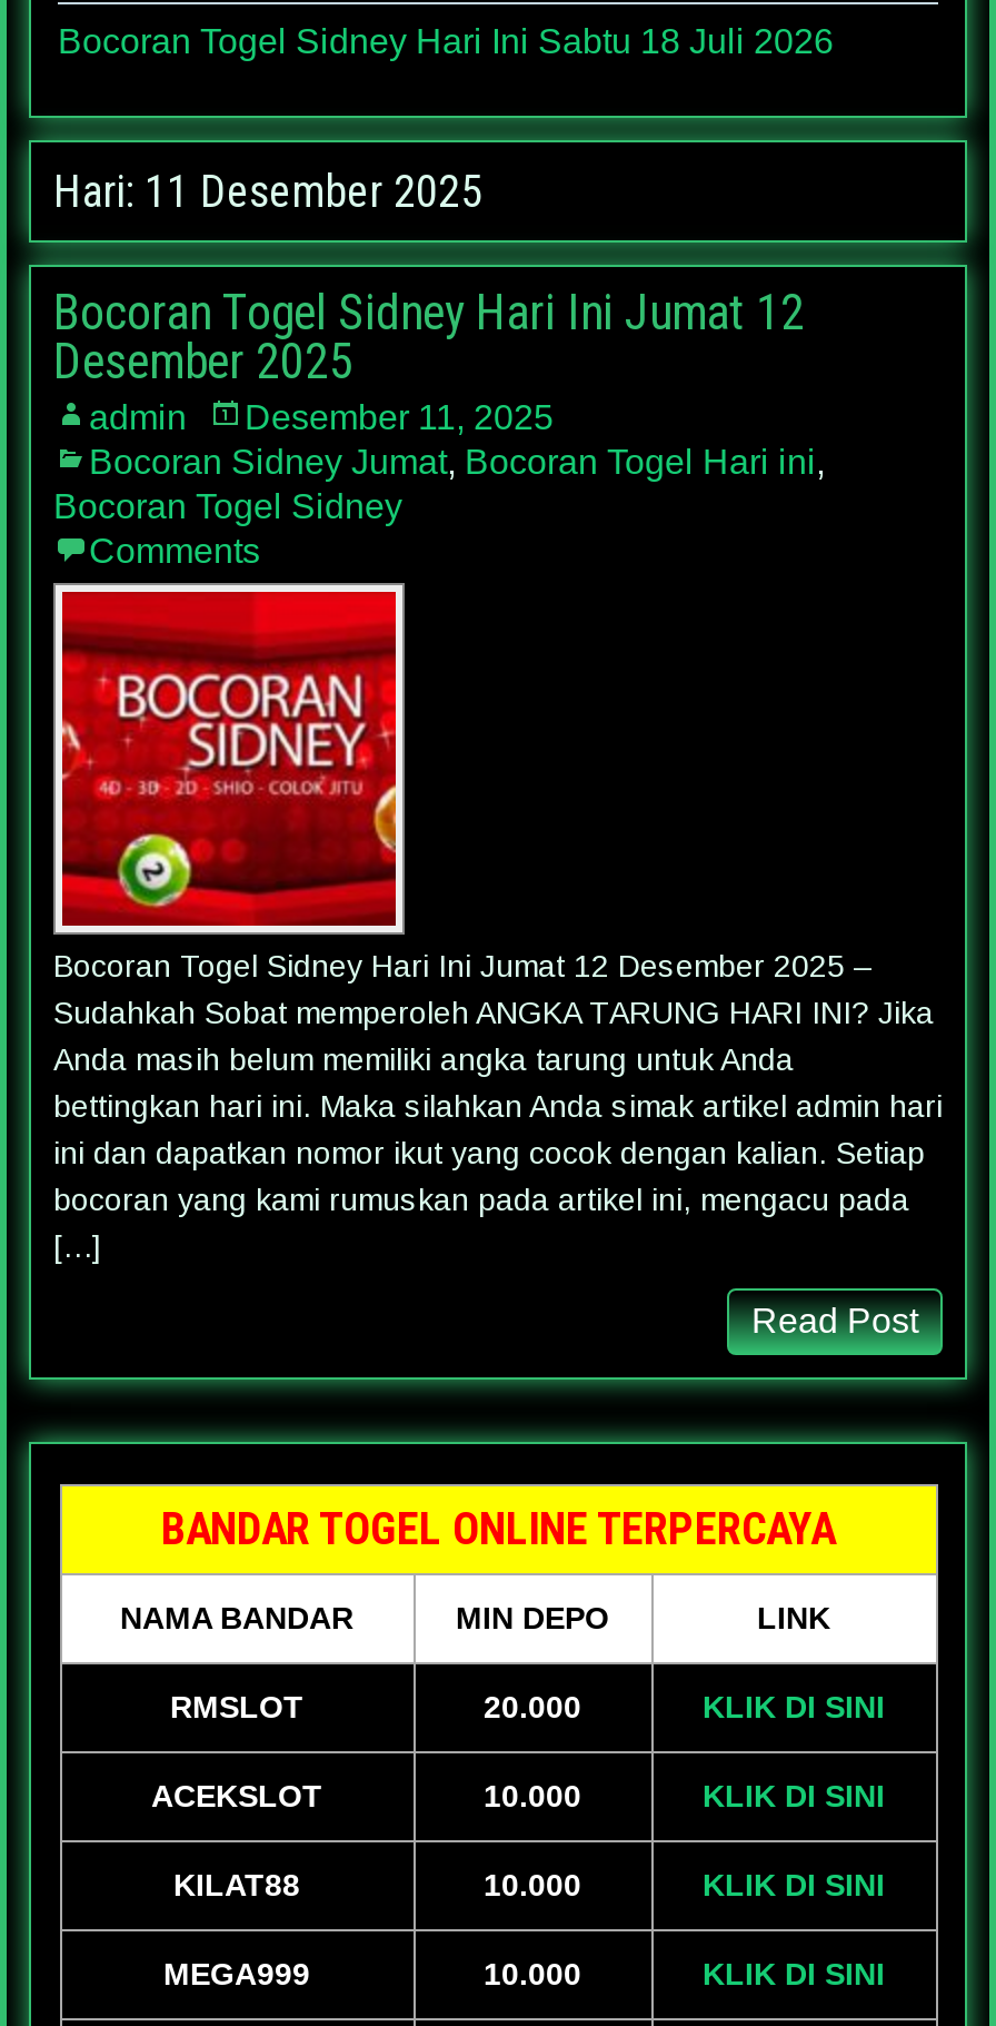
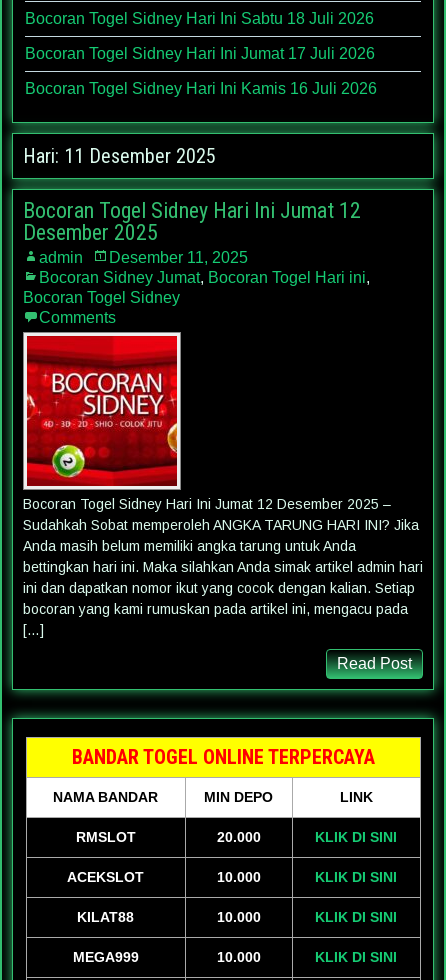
none -> [25,45,377,97] Bocoran Togel Sidney Hari Ini Jumat 17 Juli 2026 | Bocoran Togel Sidney Hari Ini Kamis 16 Juli 2026

